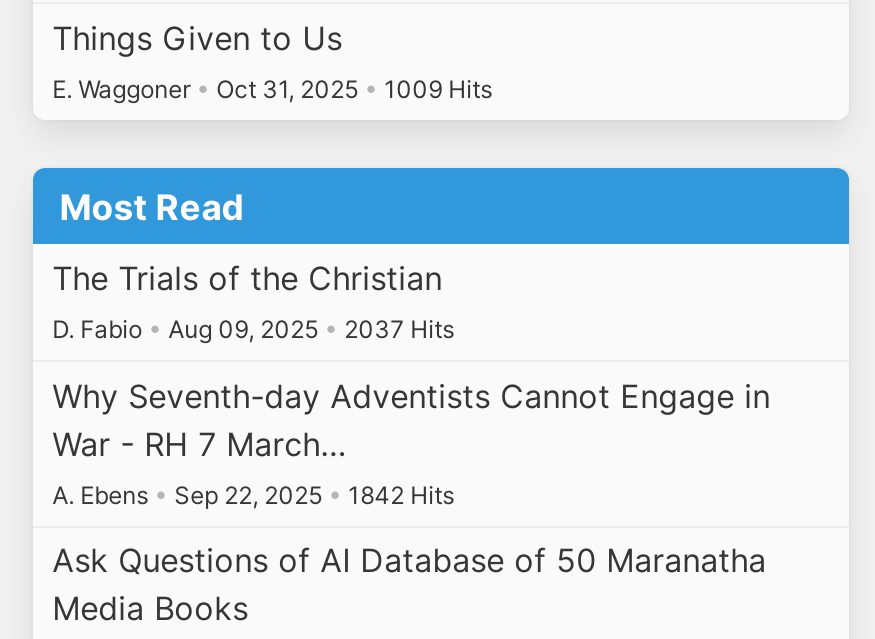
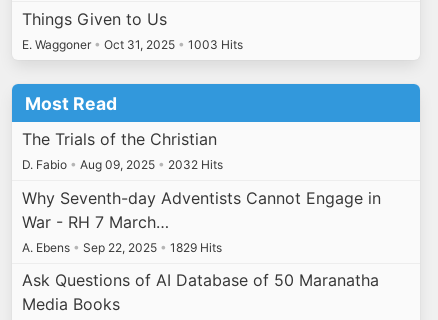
[52,74,492,104] E. Waggoner • Oct 31, 2025 • 1009 Hits -> [22,37,243,52] E. Waggoner • Oct 31, 2025 • 1003 Hits
[52,314,454,344] D. Fabio • Aug 09, 2025 • 2037 Hits -> [22,157,223,172] D. Fabio • Aug 09, 2025 • 2032 Hits
[52,480,454,510] A. Ebens • Sep 22, 2025 • 1842 Hits -> [22,240,222,255] A. Ebens • Sep 22, 2025 • 1829 Hits

